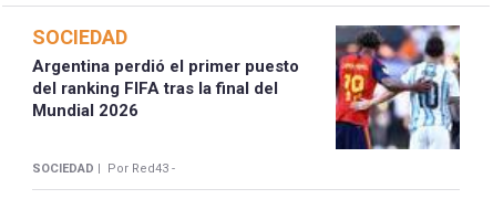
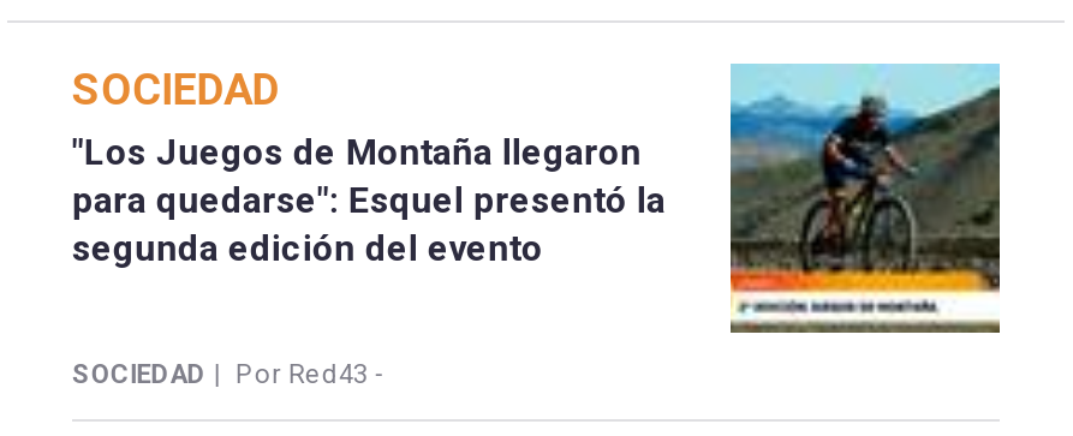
[32,24,461,150] [image] | Argentina perdió el primer puesto | del ranking FIFA tras la final del | Mundial 2026 -> [72,64,1002,335] [image] | "Los Juegos de Montaña llegaron | para quedarse": Esquel presentó la | segunda edición del evento

